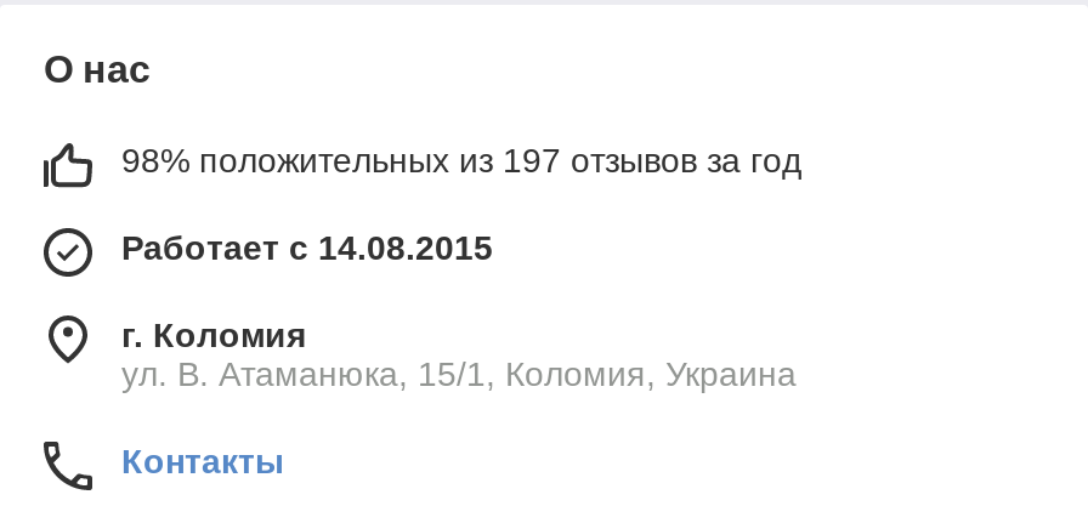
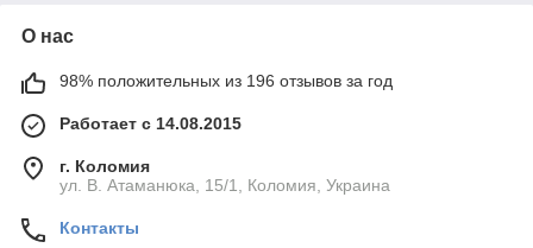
[121,140,801,179] 98% положительных из 197 отзывов за год -> [59,71,393,90] 98% положительных из 196 отзывов за год

